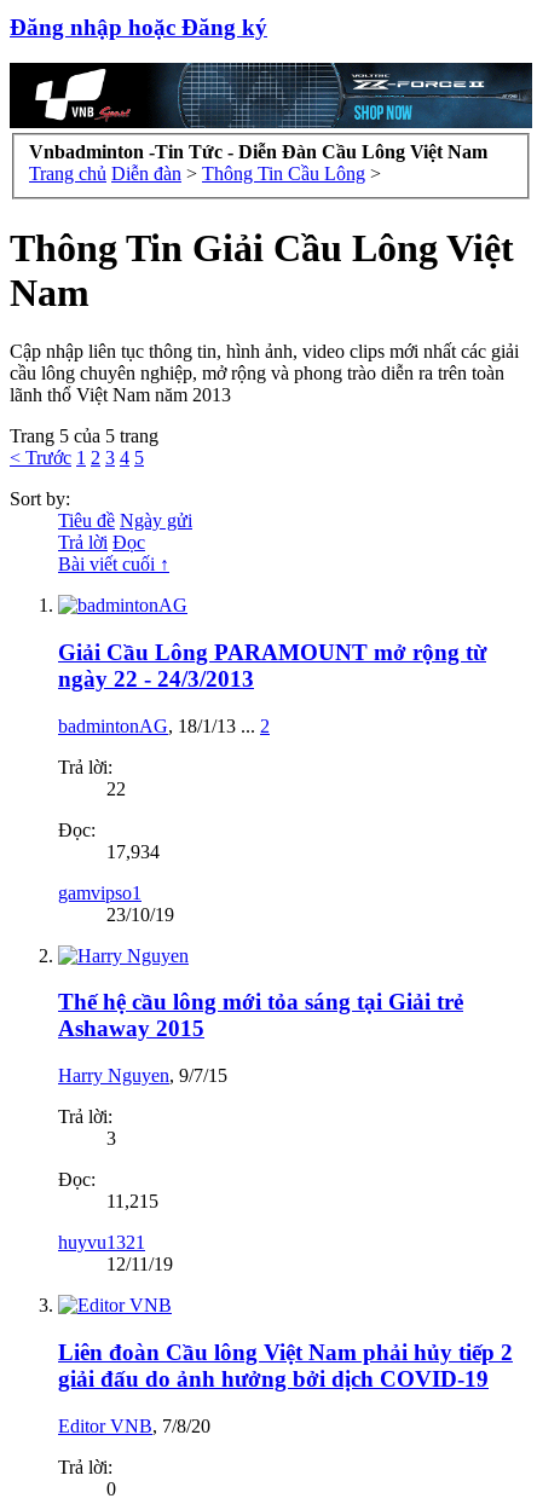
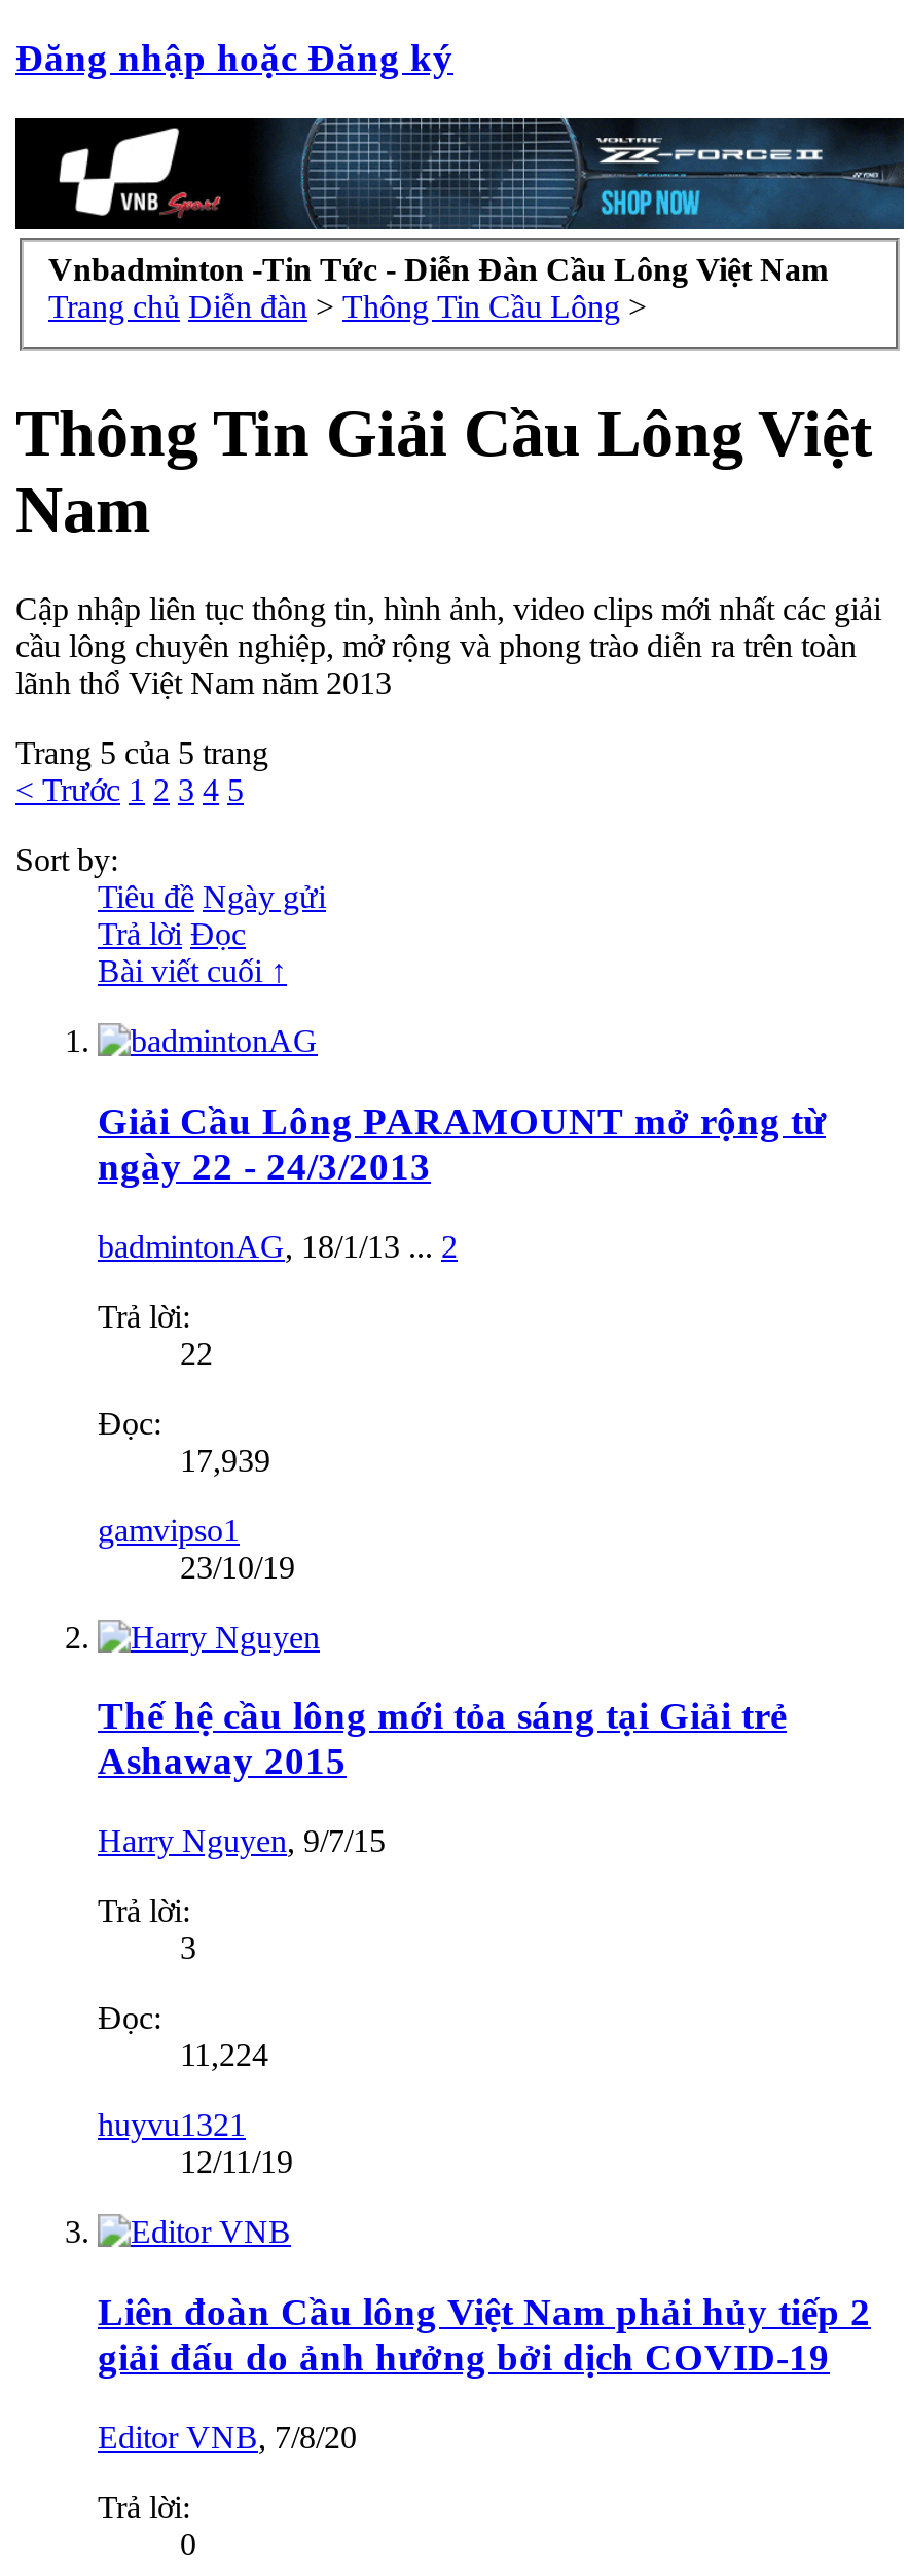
[106,841,160,862] 17,934 -> [180,1442,270,1477] 17,939
[106,1191,158,1212] 11,215 -> [180,2038,268,2073] 11,224

